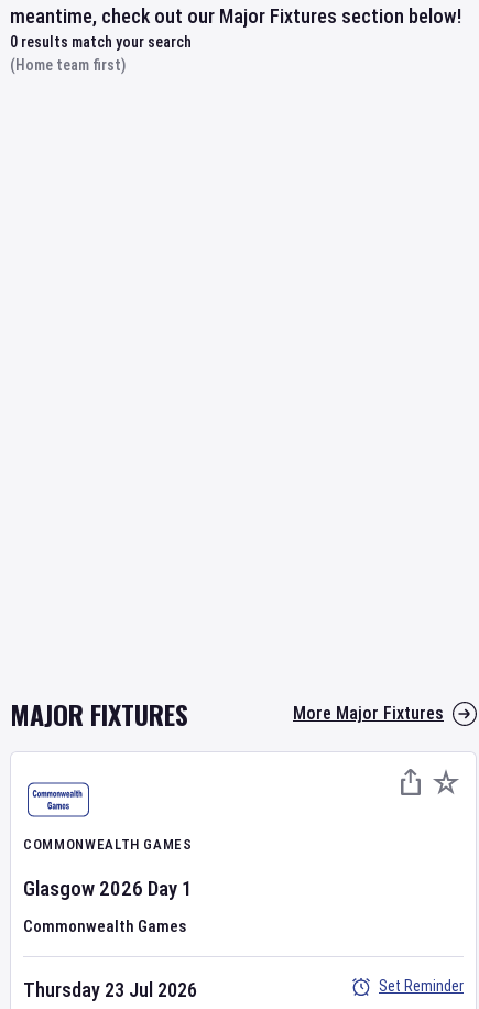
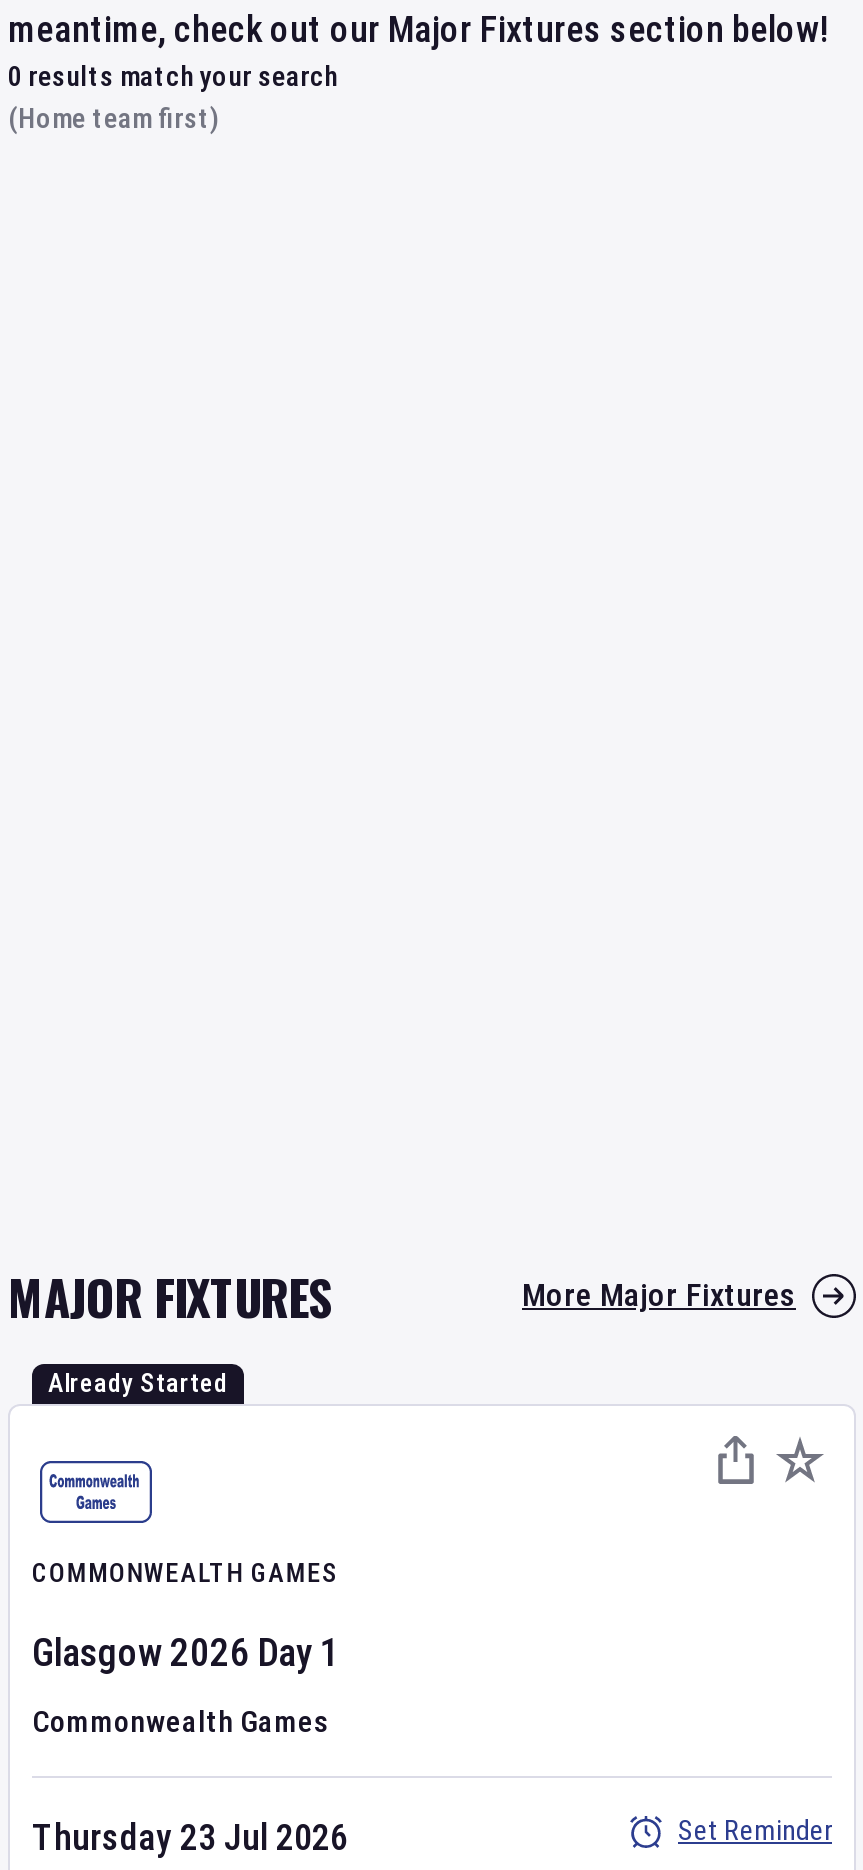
none -> [48,1368,228,1398] Already Started

